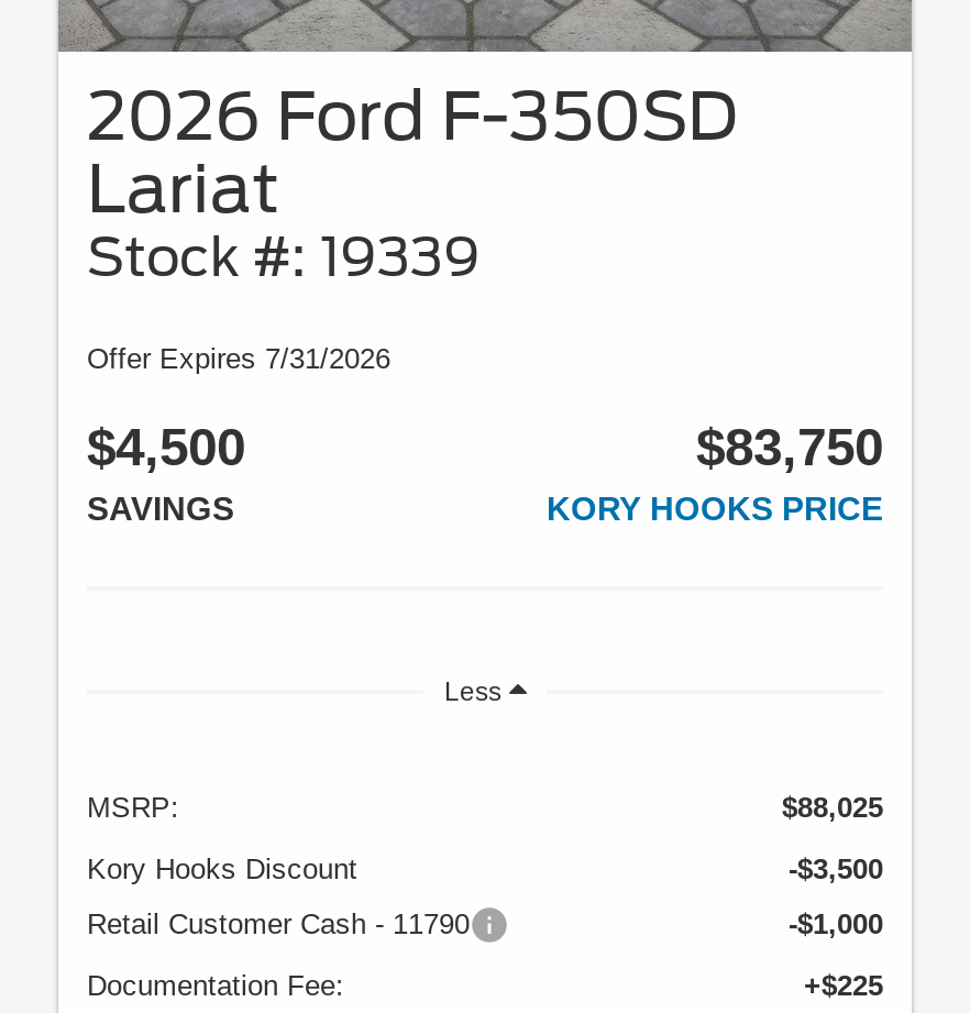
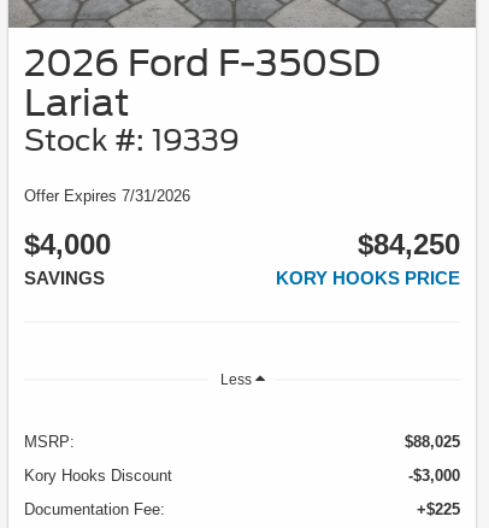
[87,416,245,476] $4,500 -> [24,228,111,261] $4,000
[696,416,883,476] $83,750 -> [358,228,460,261] $84,250
[87,852,883,940] -$3,500 | Retail Customer Cash - 11790 | -$1,000 -> [408,467,460,485] -$3,000

